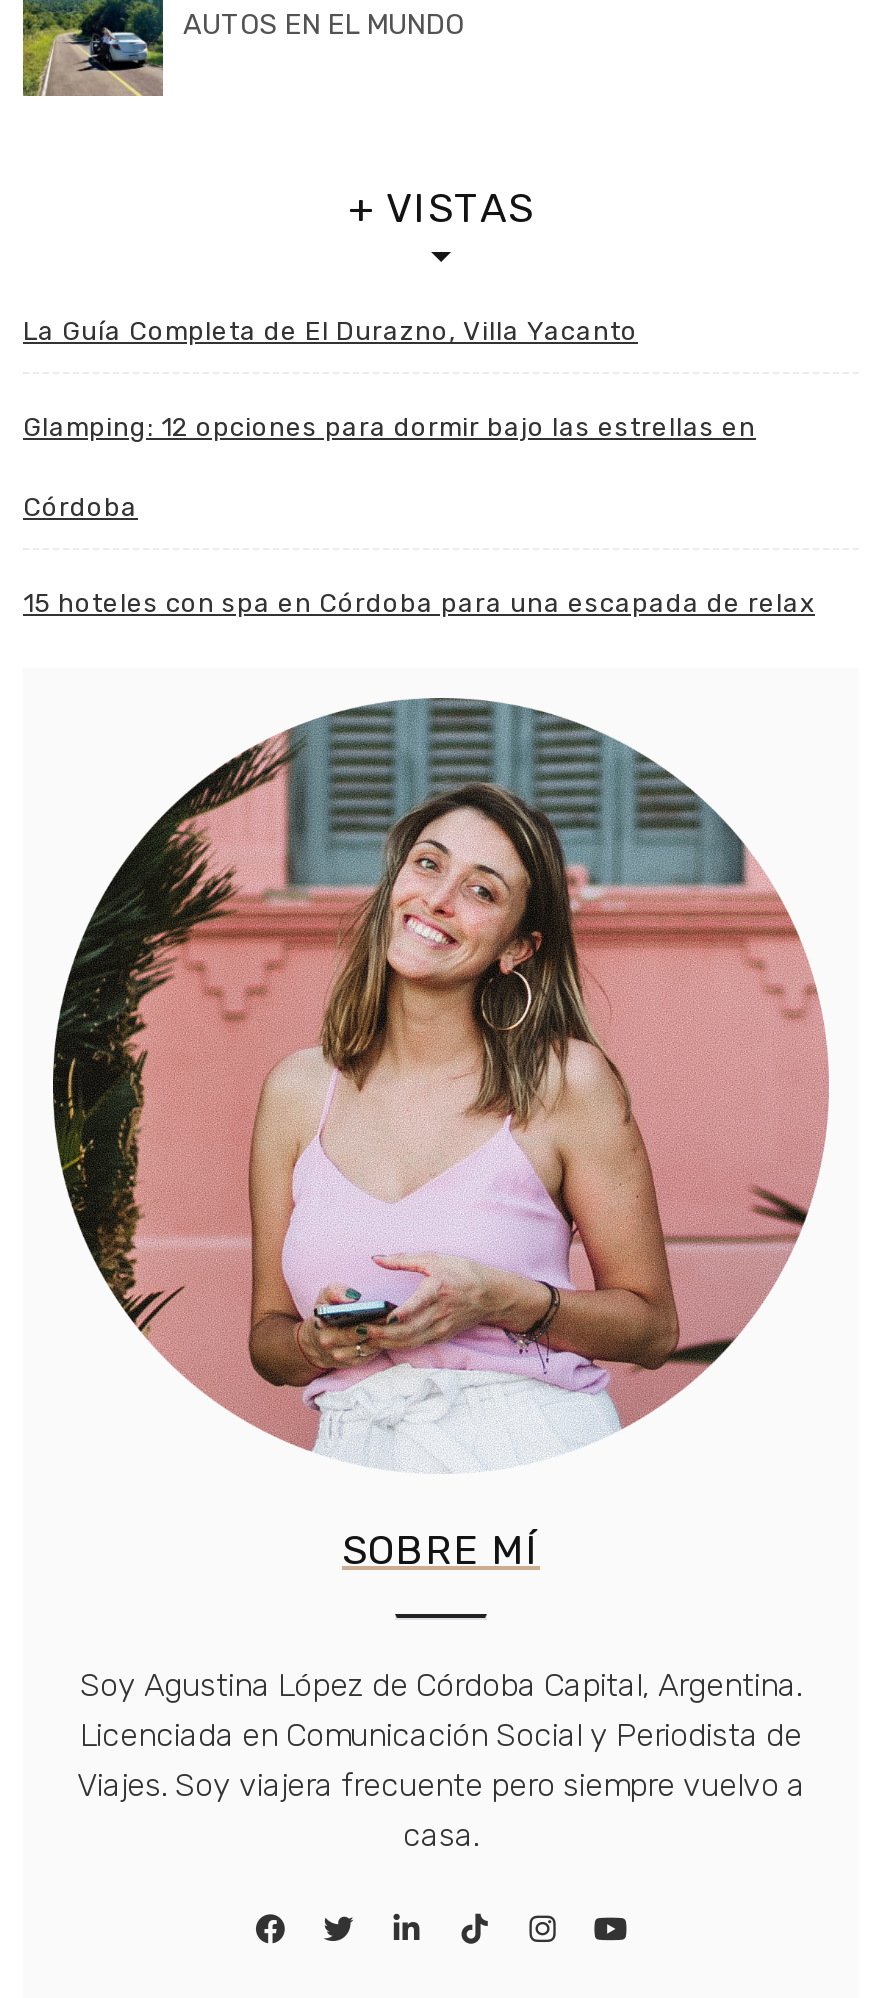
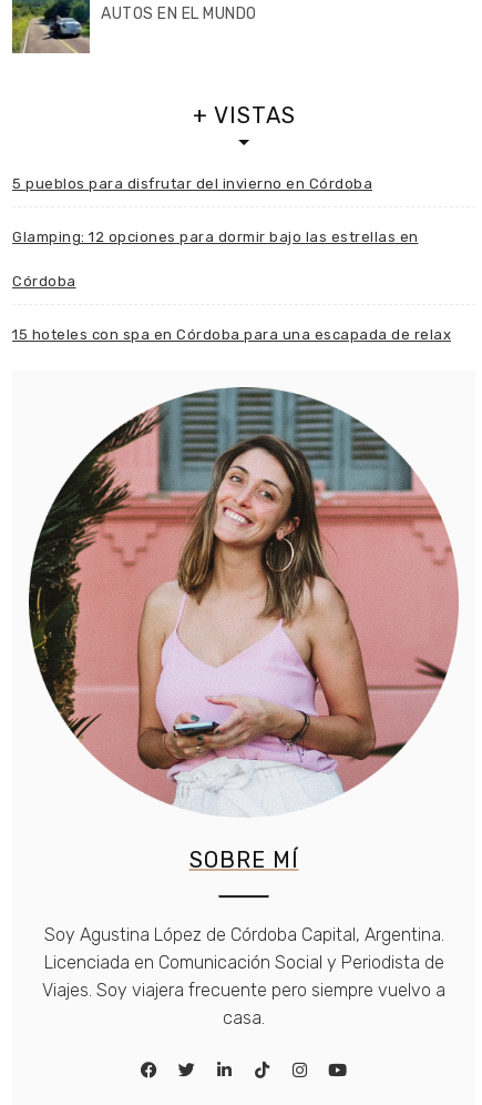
[23,316,638,346] La Guía Completa de El Durazno, Villa Yacanto -> [12,175,372,192] 5 pueblos para disfrutar del invierno en Córdoba

